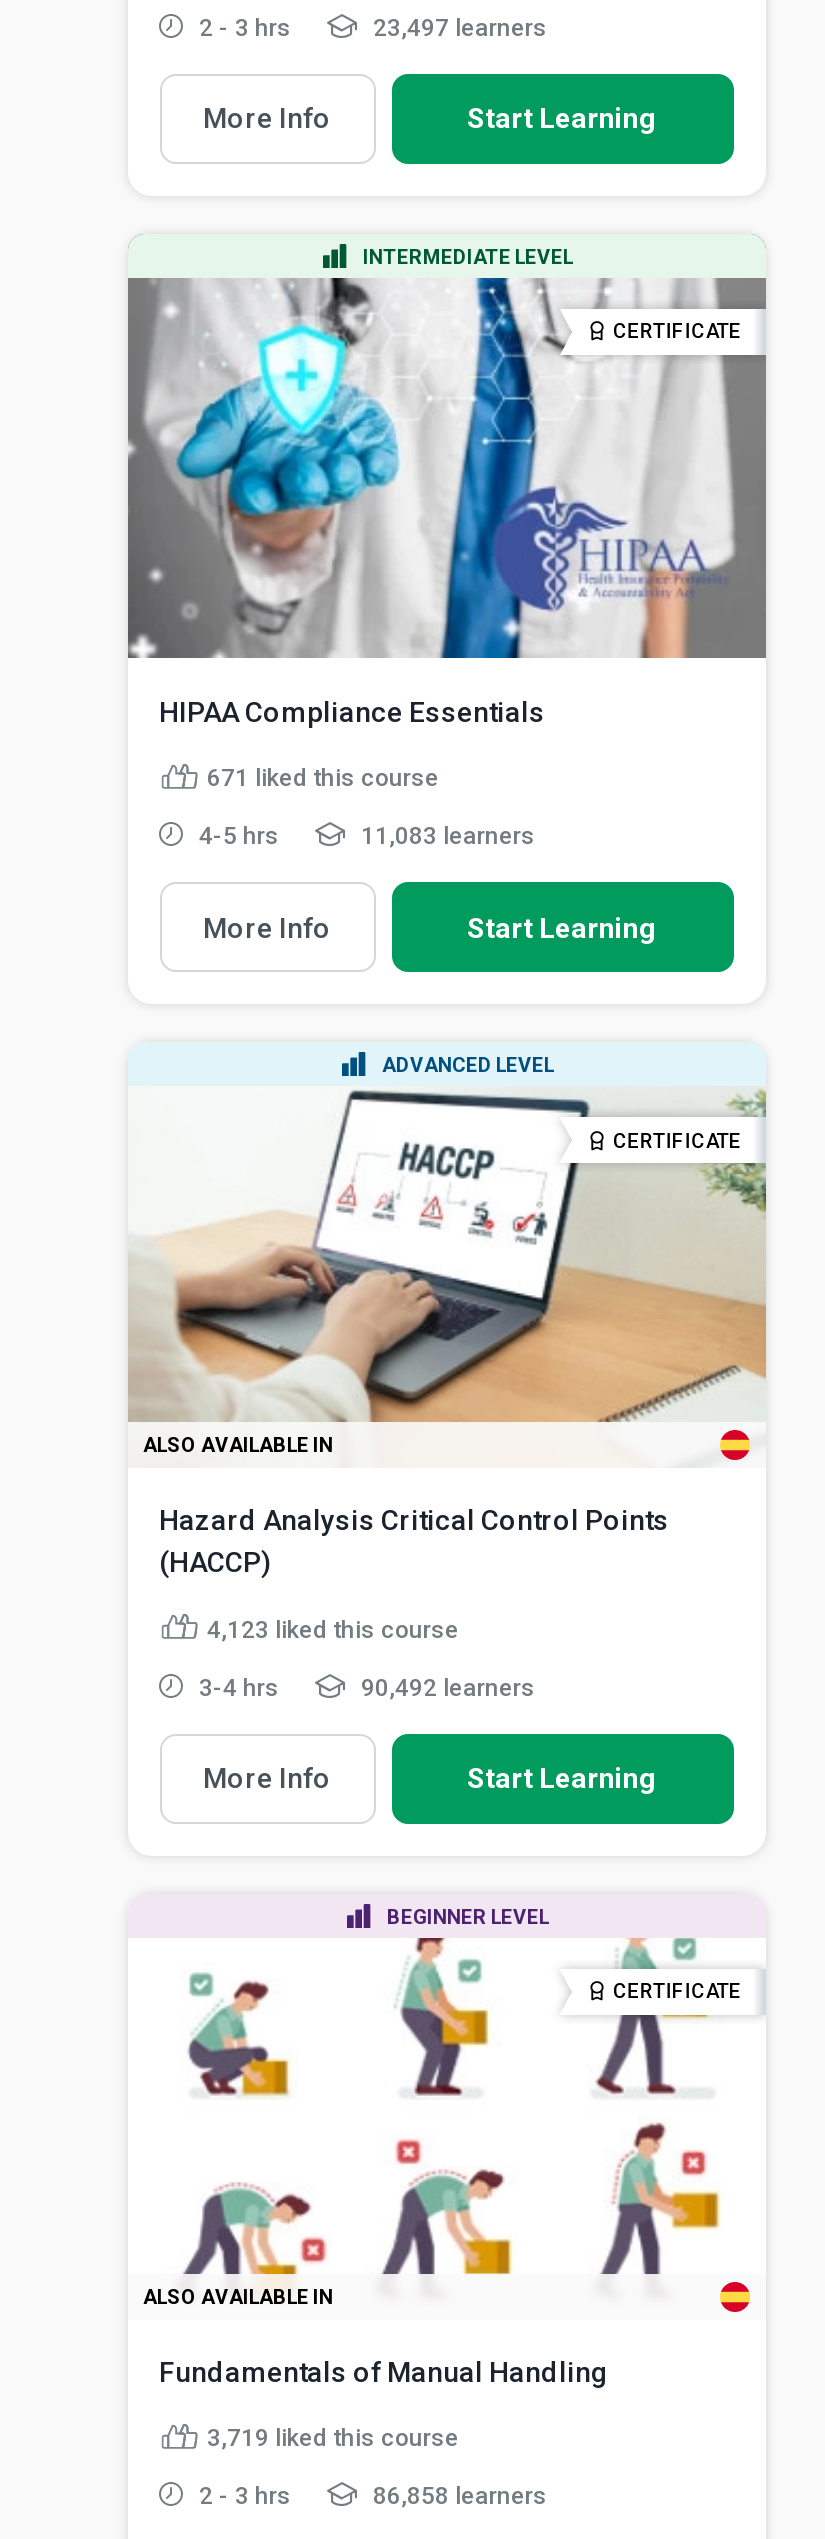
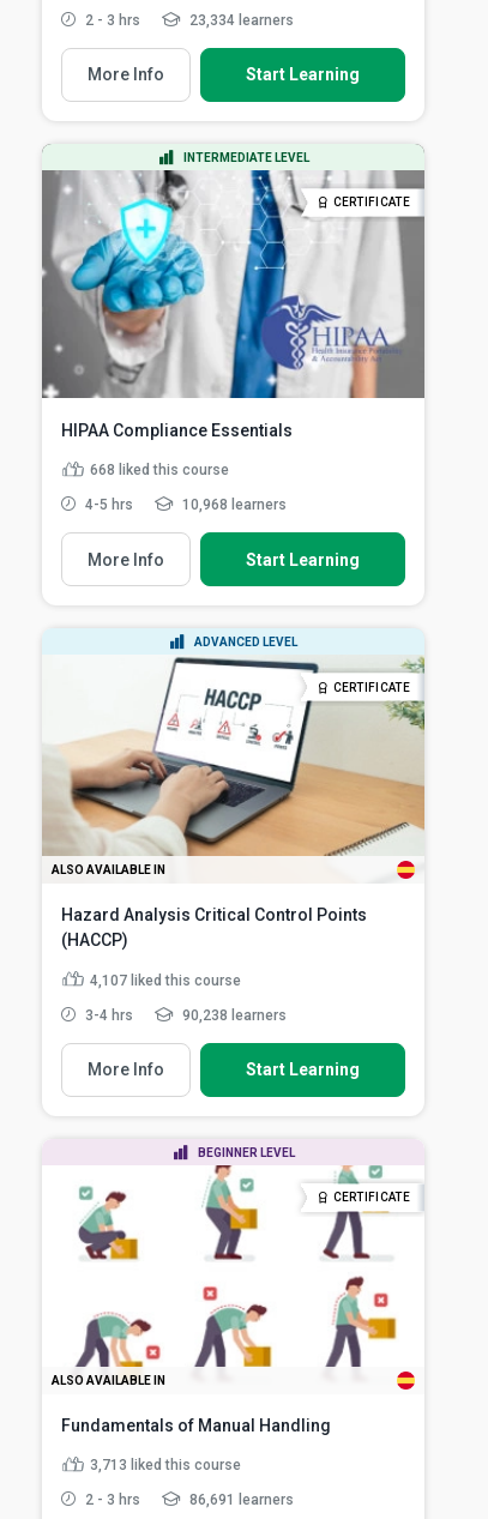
[367,13,547,41] 23,497 learners -> [185,11,293,28] 23,334 learners
[207,764,439,792] 671 liked this course -> [89,462,228,479] 668 liked this course
[355,822,535,850] 11,083 learners -> [178,496,286,513] 10,968 learners
[207,1616,459,1644] 4,123 liked this course -> [89,972,240,989] 4,107 liked this course
[355,1673,535,1701] 90,492 learners -> [178,1006,286,1023] 90,238 learners
[207,2424,459,2452] 3,719 liked this course -> [89,1457,240,1474] 3,713 liked this course
[367,2482,547,2510] 86,858 learners -> [185,1491,293,1508] 86,691 learners

